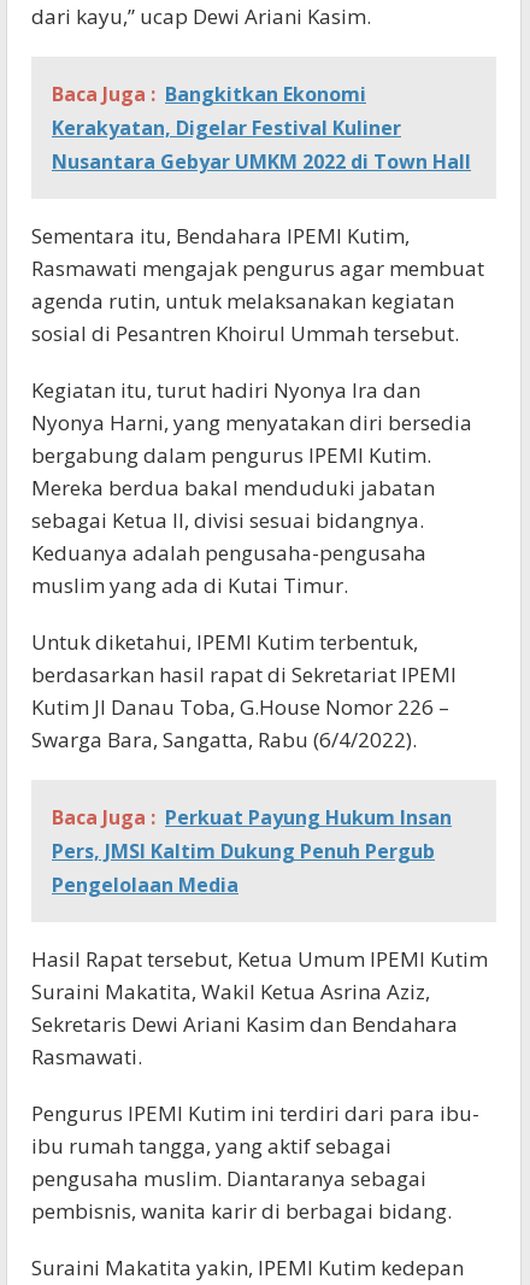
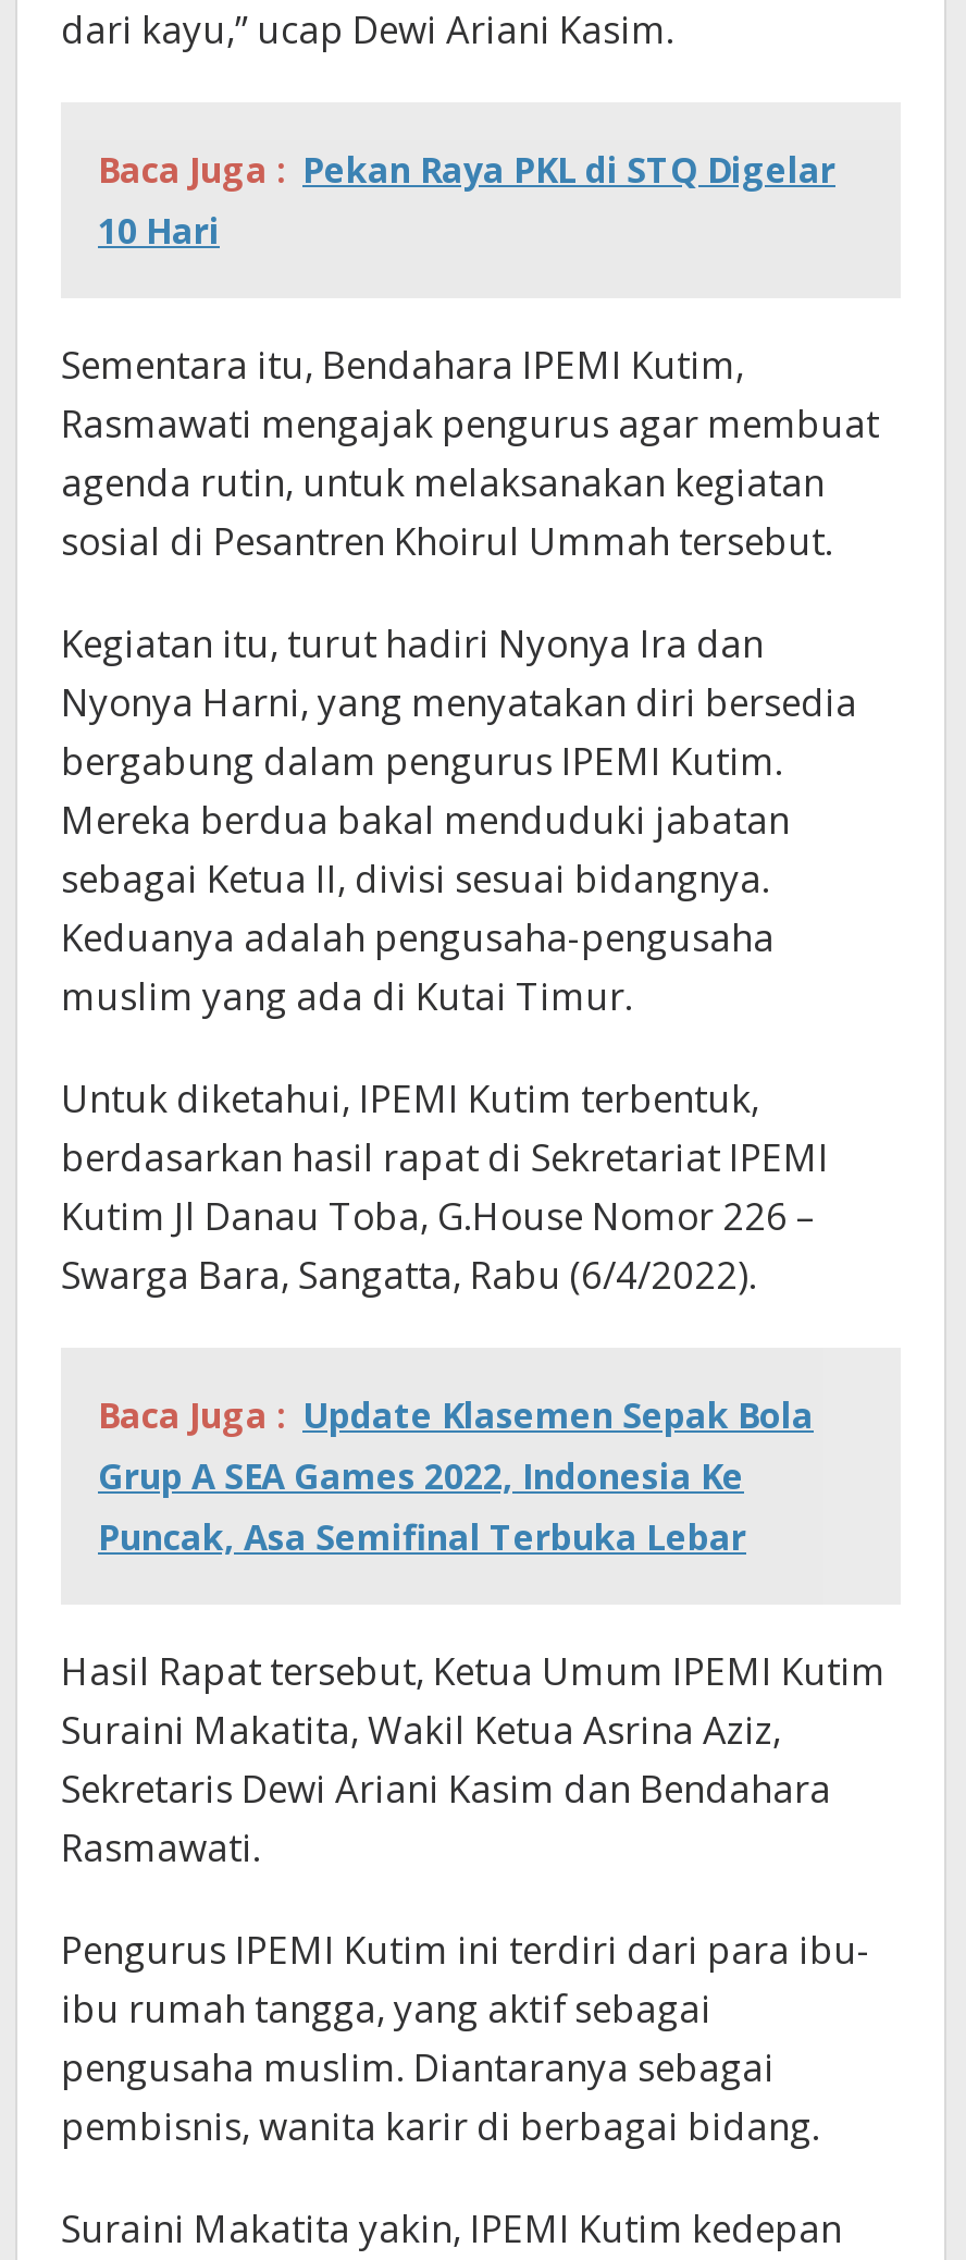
[52,81,471,175] Baca Juga : Bangkitkan Ekonomi | Kerakyatan, Digelar Festival Kuliner | Nusantara Gebyar UMKM 2022 di Town Hall -> [98,146,835,255] Baca Juga : Pekan Raya PKL di STQ Digelar | 10 Hari
[52,804,452,898] Baca Juga : Perkuat Payung Hukum Insan | Pers, JMSI Kaltim Dukung Penuh Pergub | Pengelolaan Media -> [98,1392,814,1562] Baca Juga : Update Klasemen Sepak Bola | Grup A SEA Games 2022, Indonesia Ke | Puncak, Asa Semifinal Terbuka Lebar

